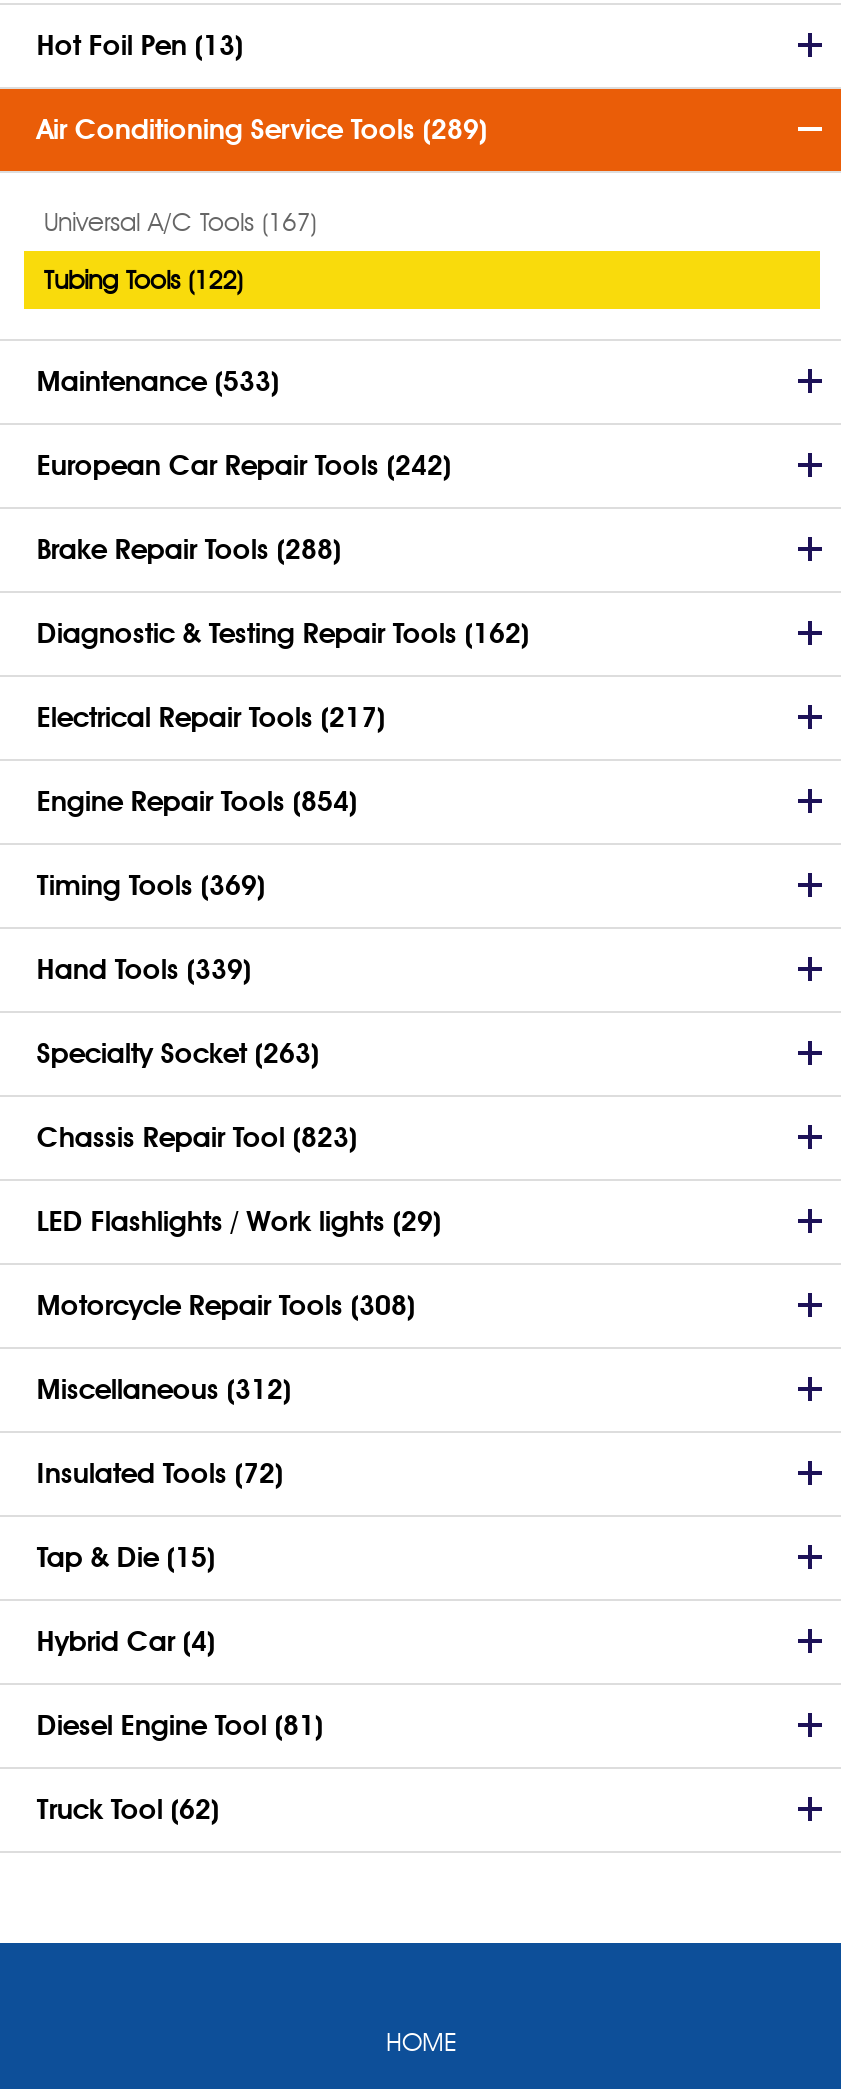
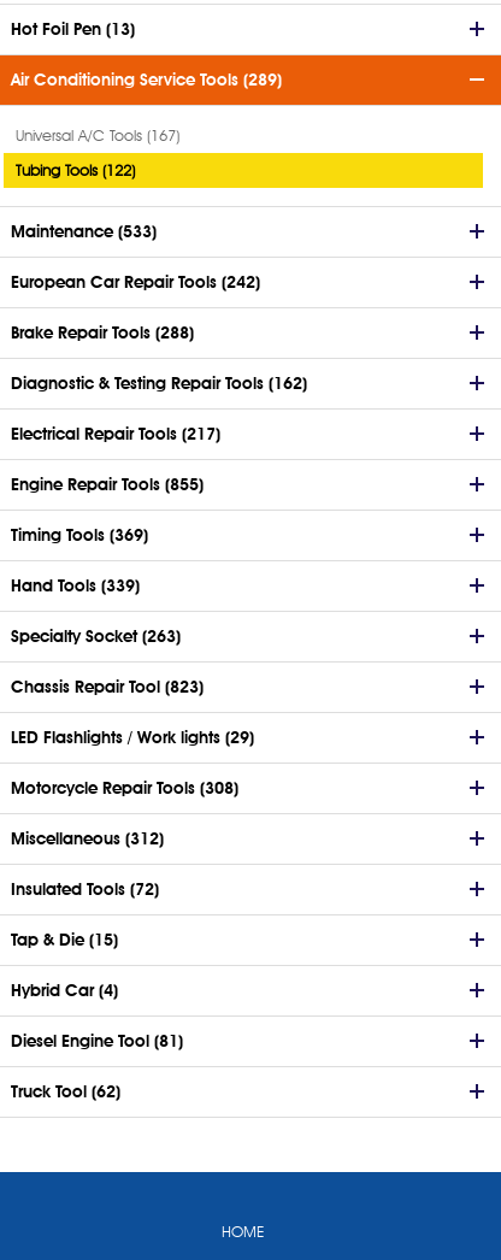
[37,784,357,816] Engine Repair Tools (854) -> [11,474,204,493] Engine Repair Tools (855)

